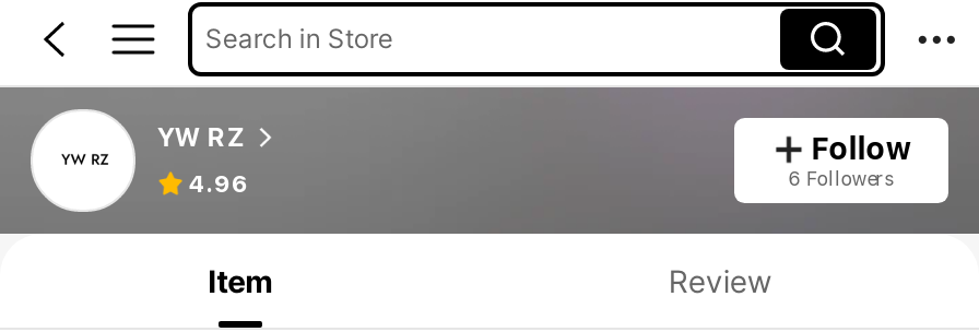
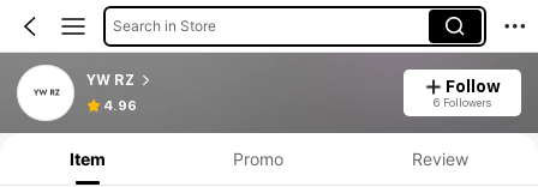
none -> [234,149,284,169] Promo

